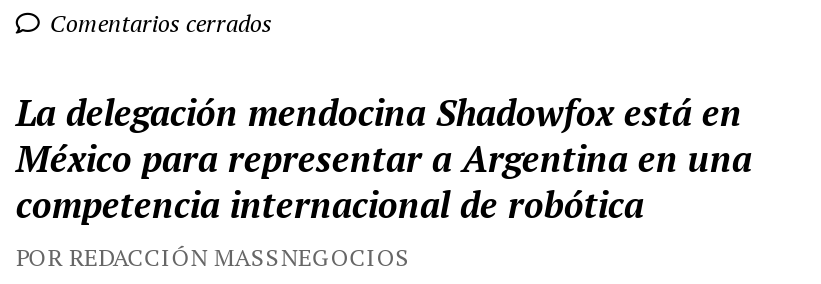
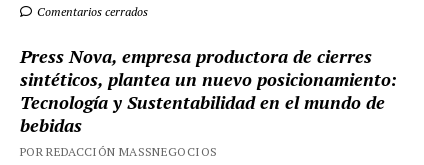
[16,88,752,228] La delegación mendocina Shadowfox está en | México para representar a Argentina en una | competencia internacional de robótica -> [20,44,397,137] Press Nova, empresa productora de cierres | sintéticos, plantea un nuevo posicionamiento: | Tecnología y Sustentabilidad en el mundo de | bebidas

